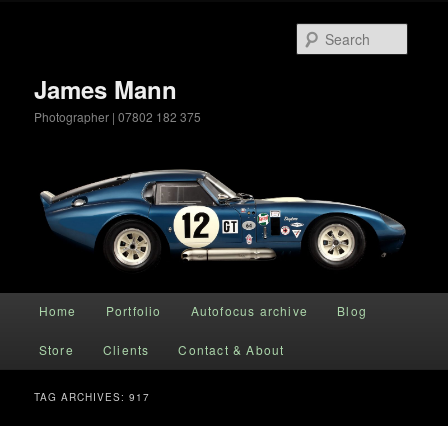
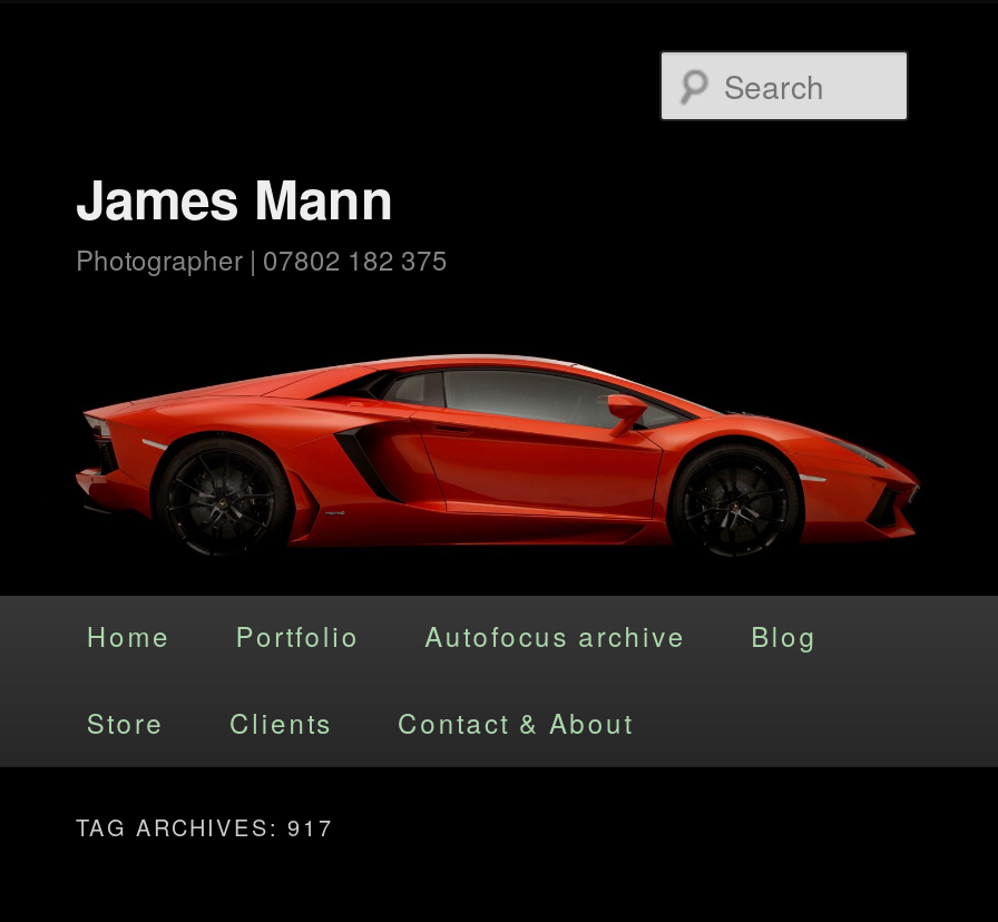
[39,169,410,270] [image] -> [74,351,920,547] [image]

